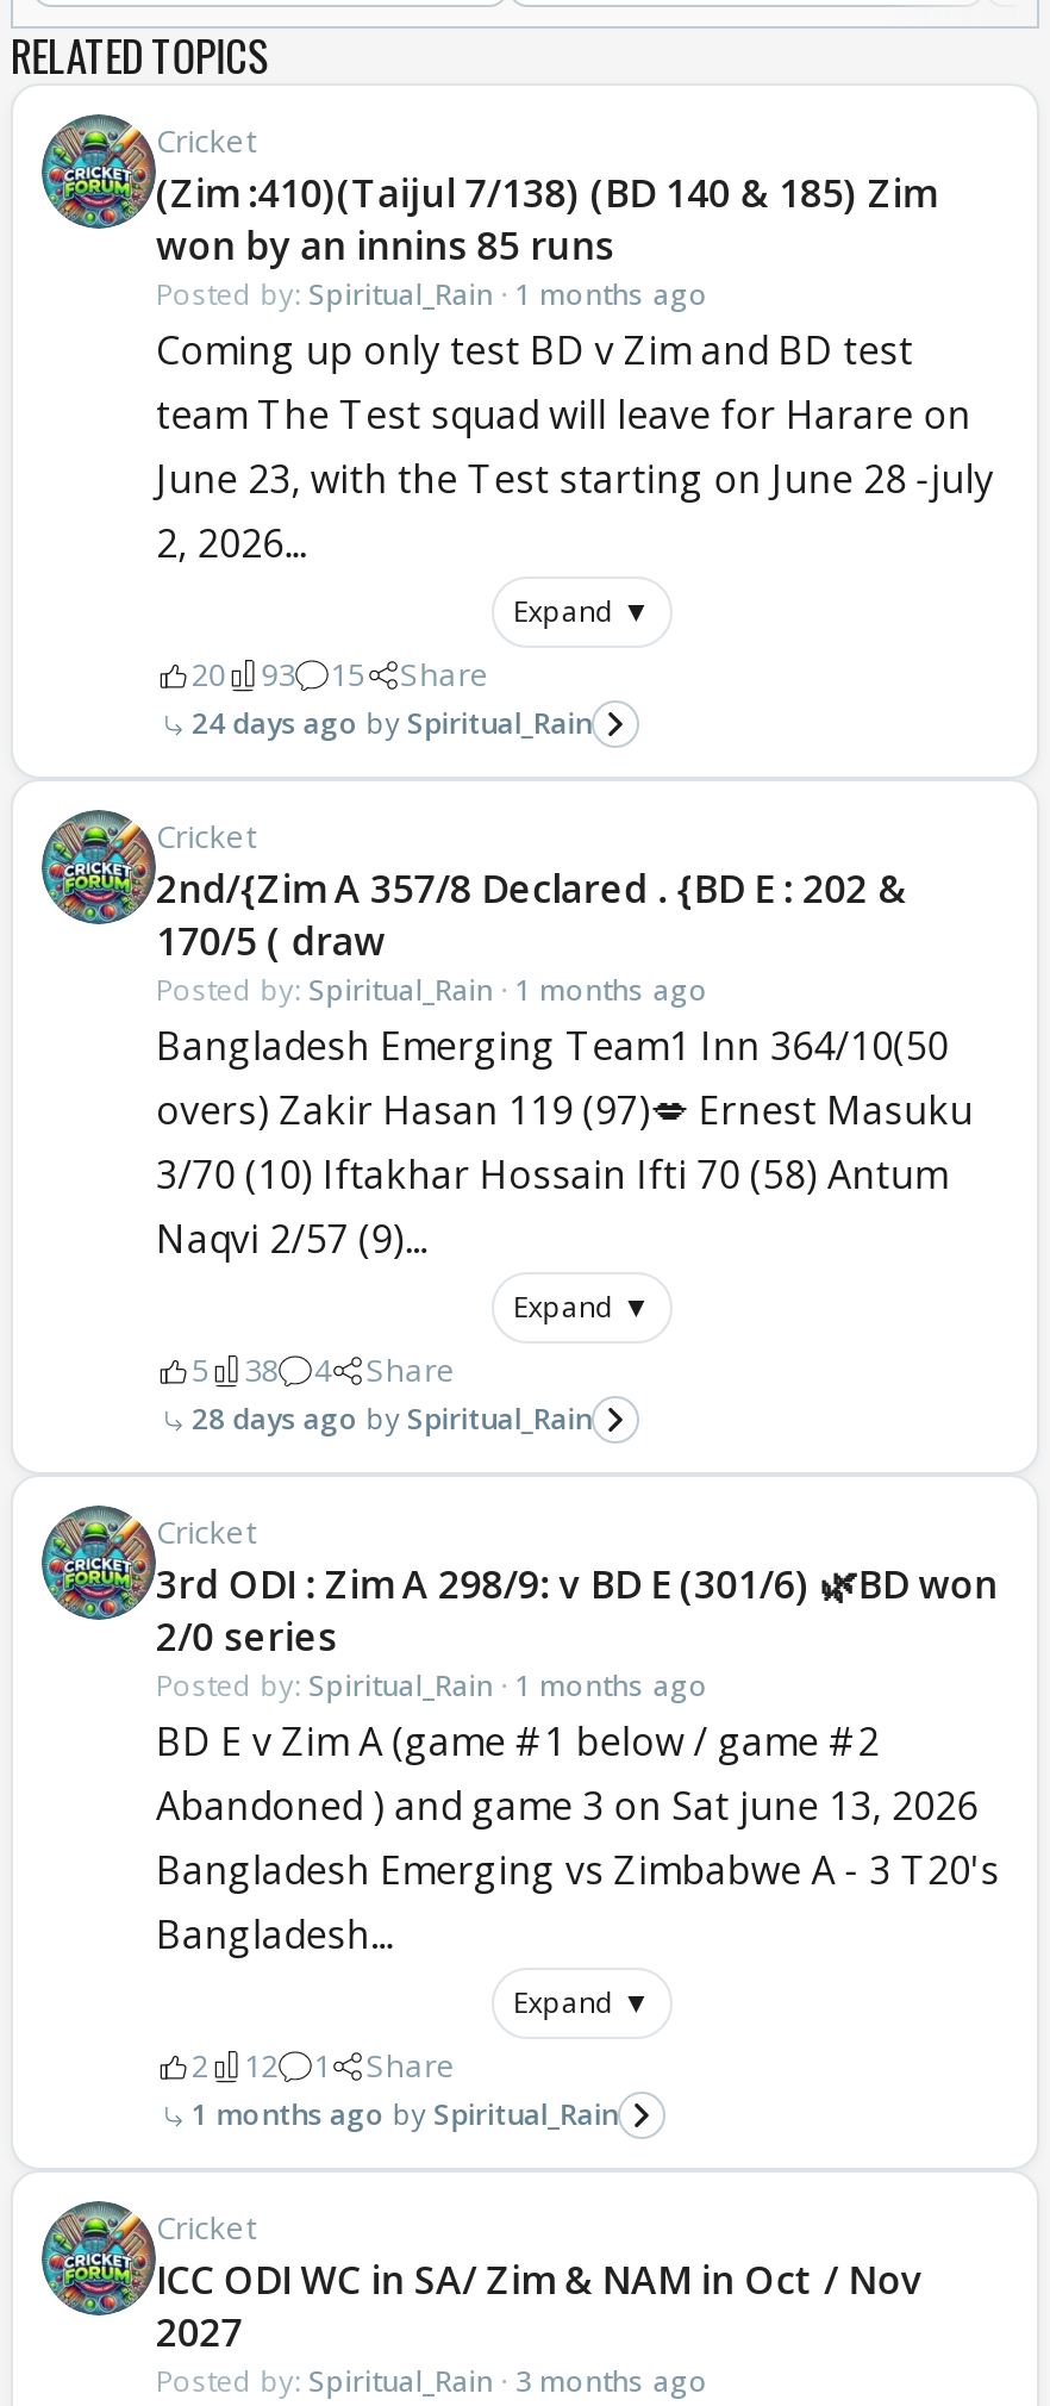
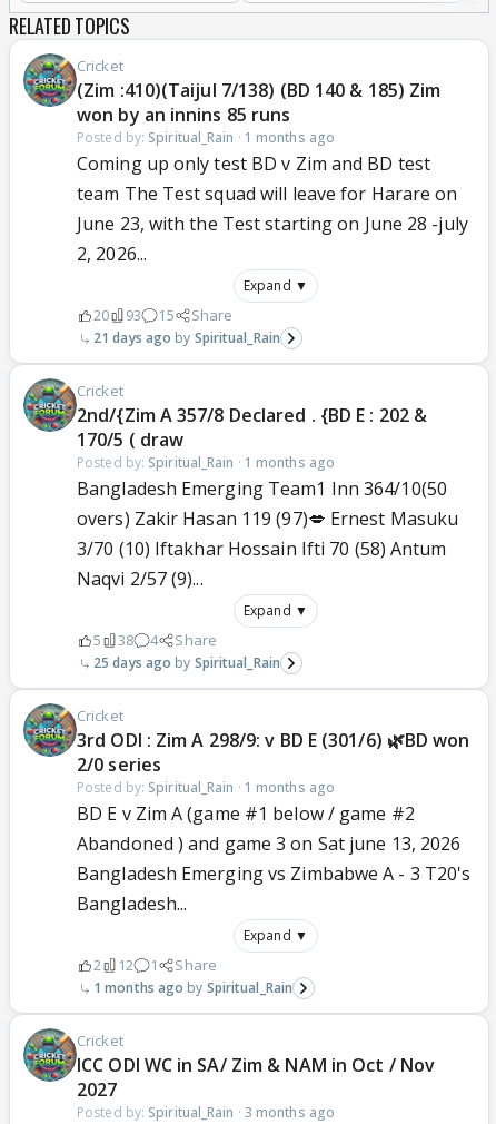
[192,703,591,743] 24 days ago Spiritual_Rain -> [93,328,280,347] 21 days ago Spiritual_Rain
[192,1399,591,1439] 28 days ago Spiritual_Rain -> [93,653,280,672] 25 days ago Spiritual_Rain

